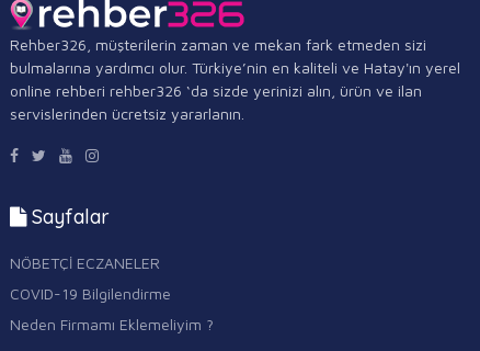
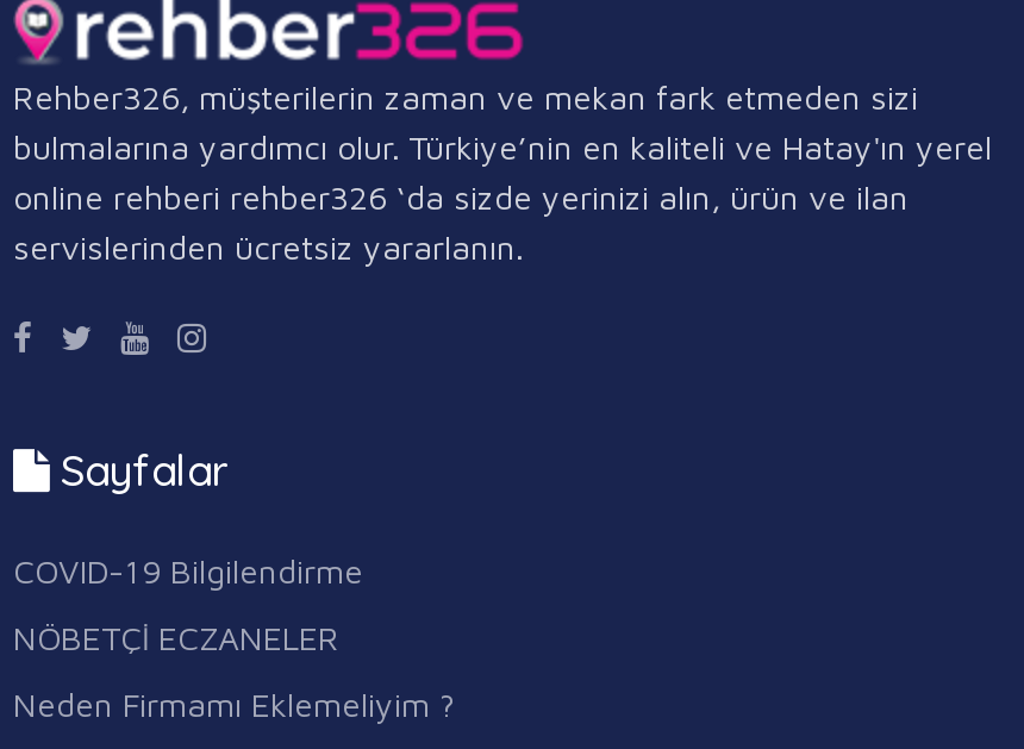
moved [10,254,160,273] -> [13,618,339,659]: NÖBETÇİ ECZANELER
moved [10,285,171,303] -> [13,551,363,592]: COVID-19 Bilgilendirme

